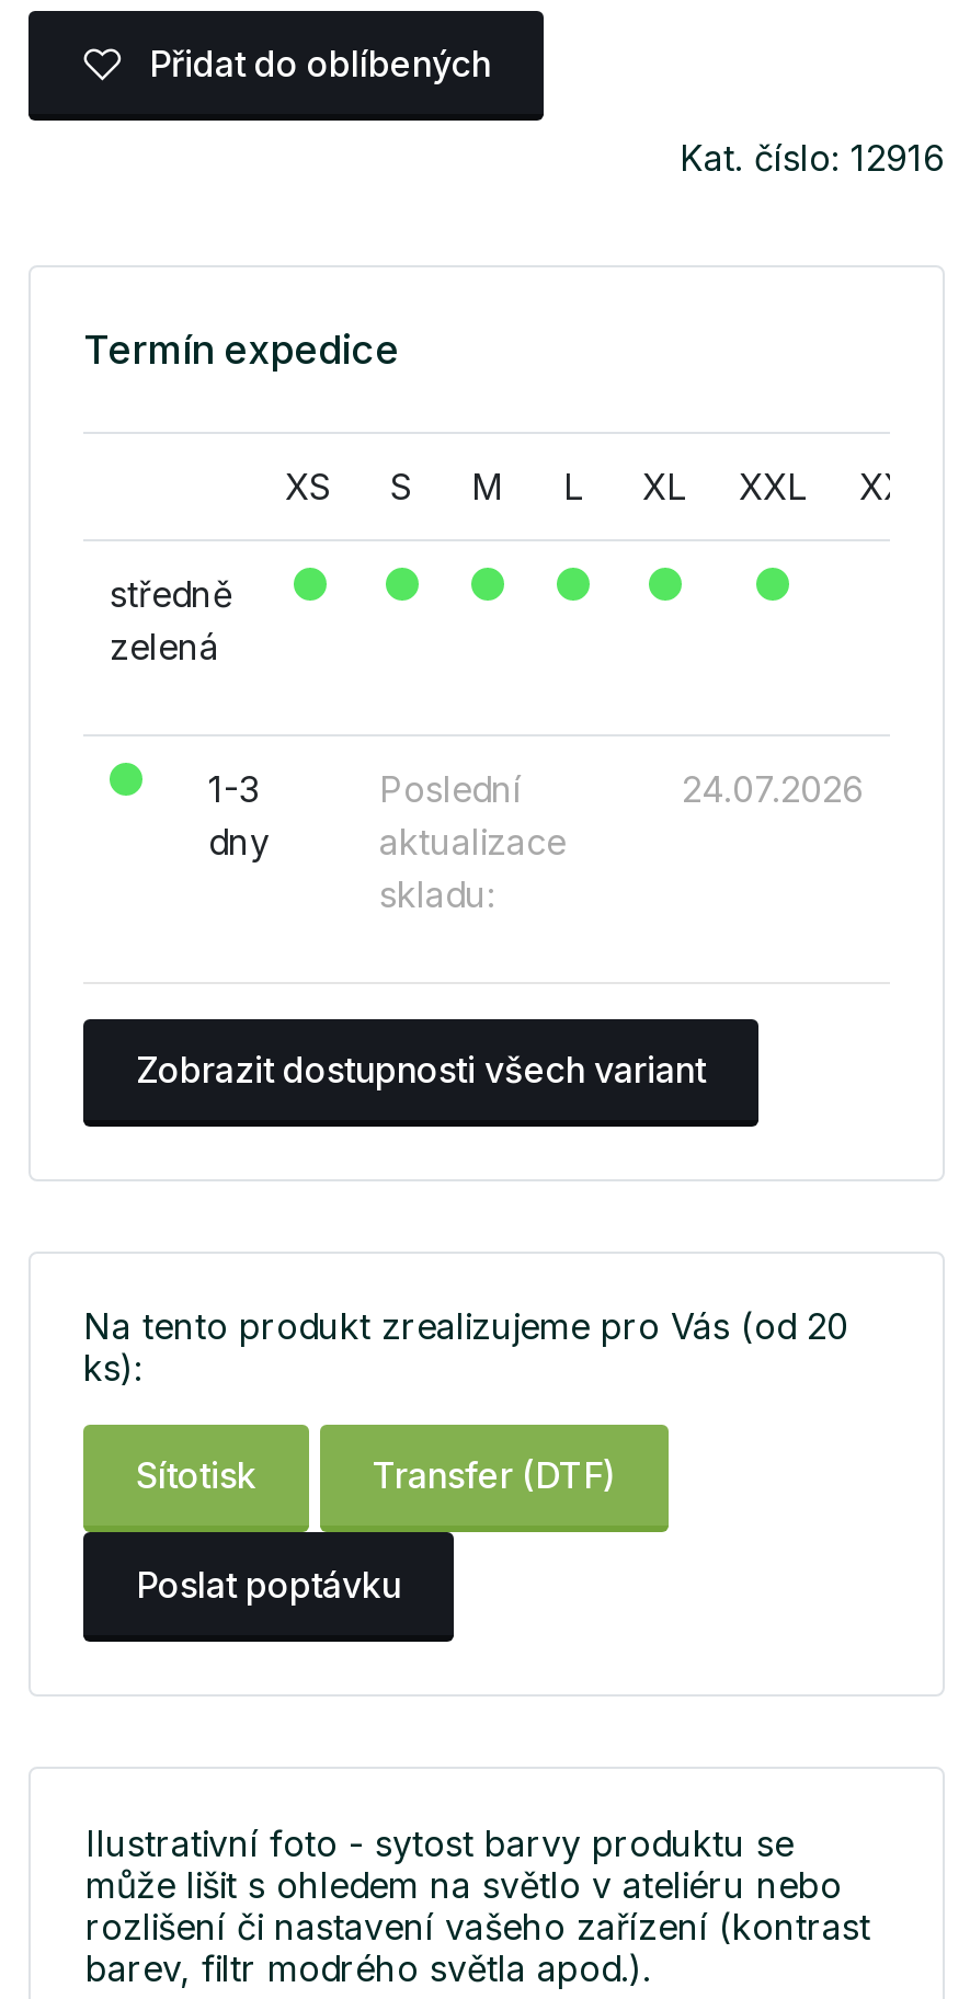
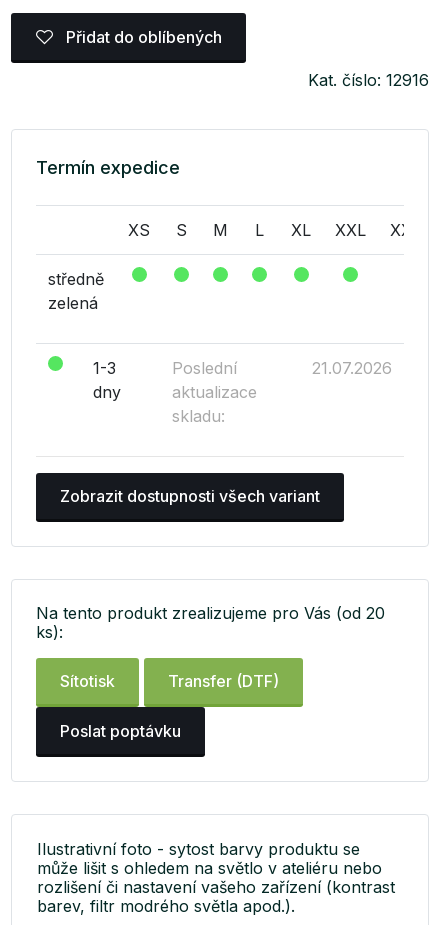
[682,767,864,810] 24.07.2026 -> [312,358,392,378] 21.07.2026

